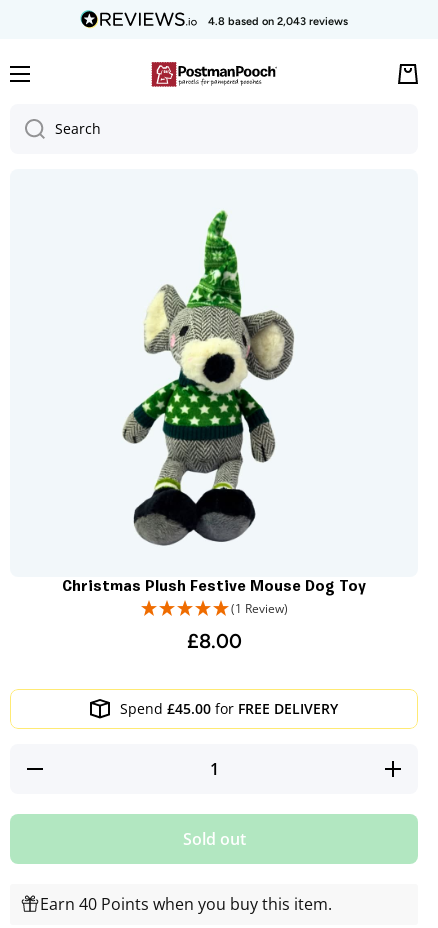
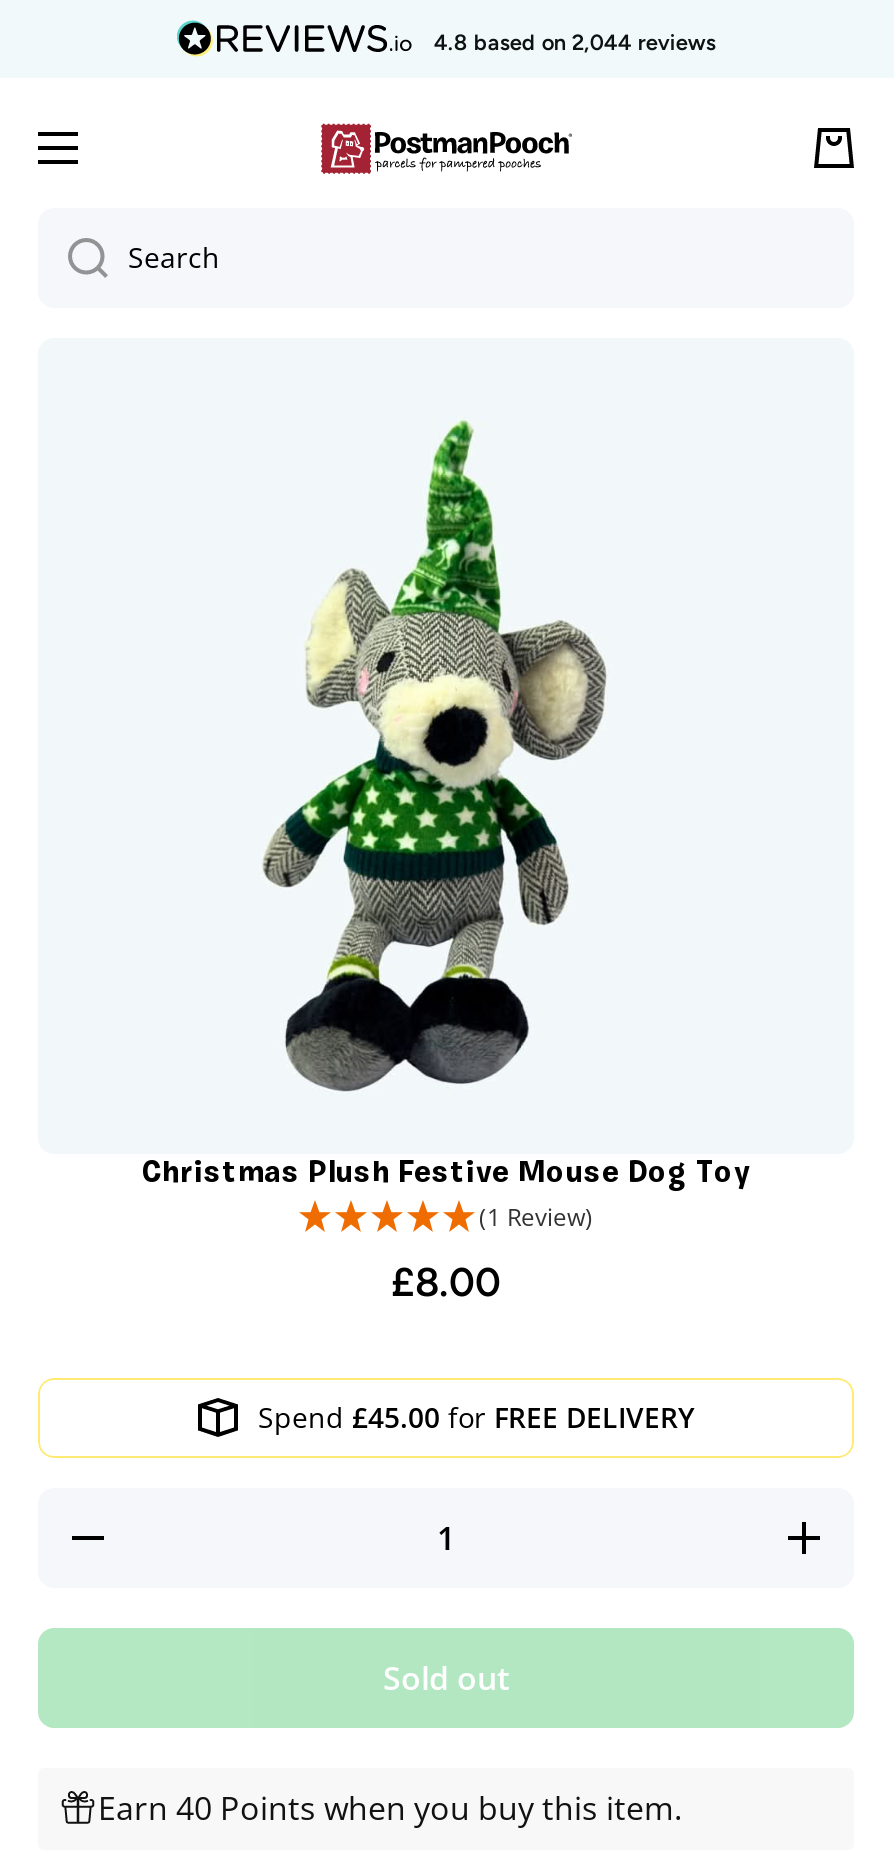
[208,14,348,27] 4.8 based on 2,043 reviews -> [434,29,716,55] 4.8 based on 2,044 reviews

